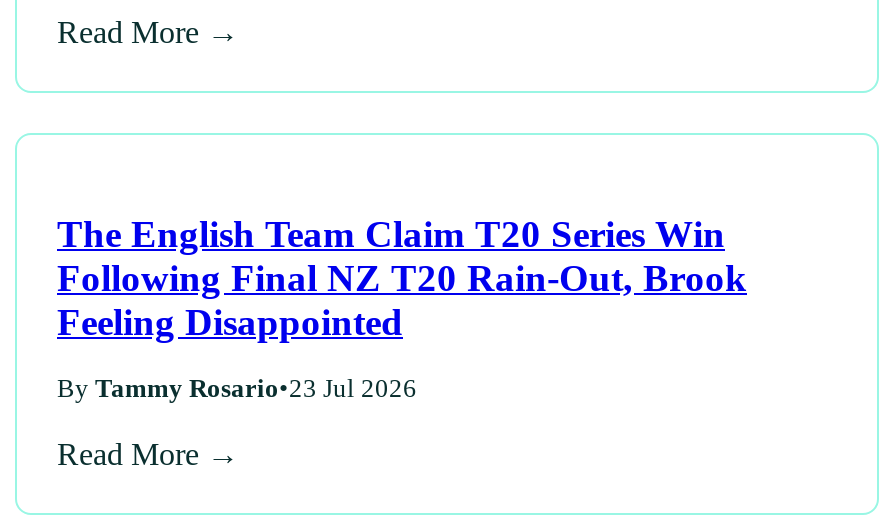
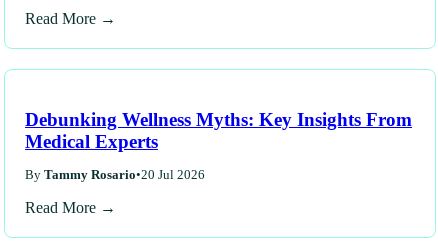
[57,213,747,343] The English Team Claim T20 Series Win | Following Final NZ T20 Rain-Out, Brook | Feeling Disappointed -> [25,109,412,152] Debunking Wellness Myths: Key Insights From | Medical Experts
[57,375,417,403] By Tammy Rosario•23 Jul 2026 -> [25,168,205,182] By Tammy Rosario•20 Jul 2026

